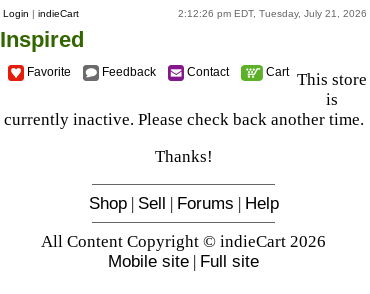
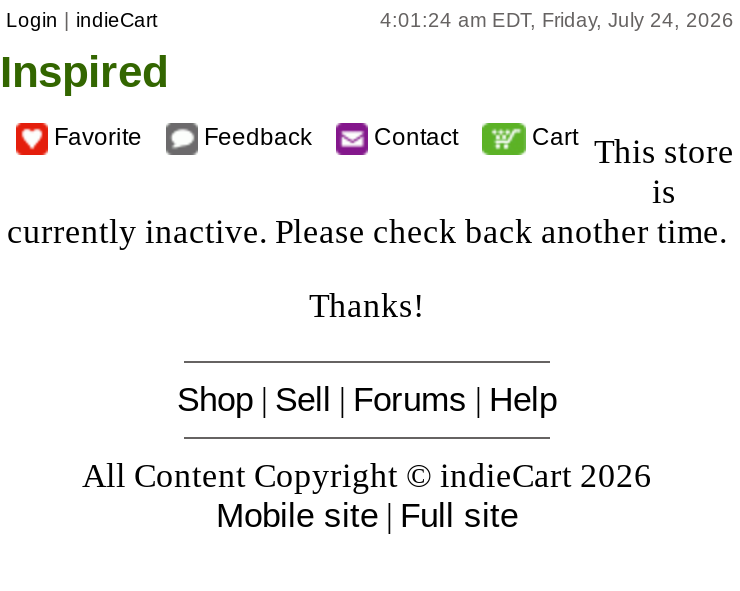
[178,8,367,19] 2:12:26 pm EDT, Tuesday, July 21, 2026 -> [380,9,734,31] 4:01:24 am EDT, Friday, July 24, 2026

